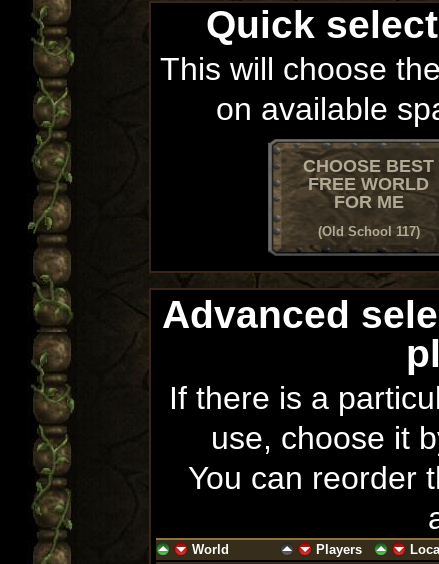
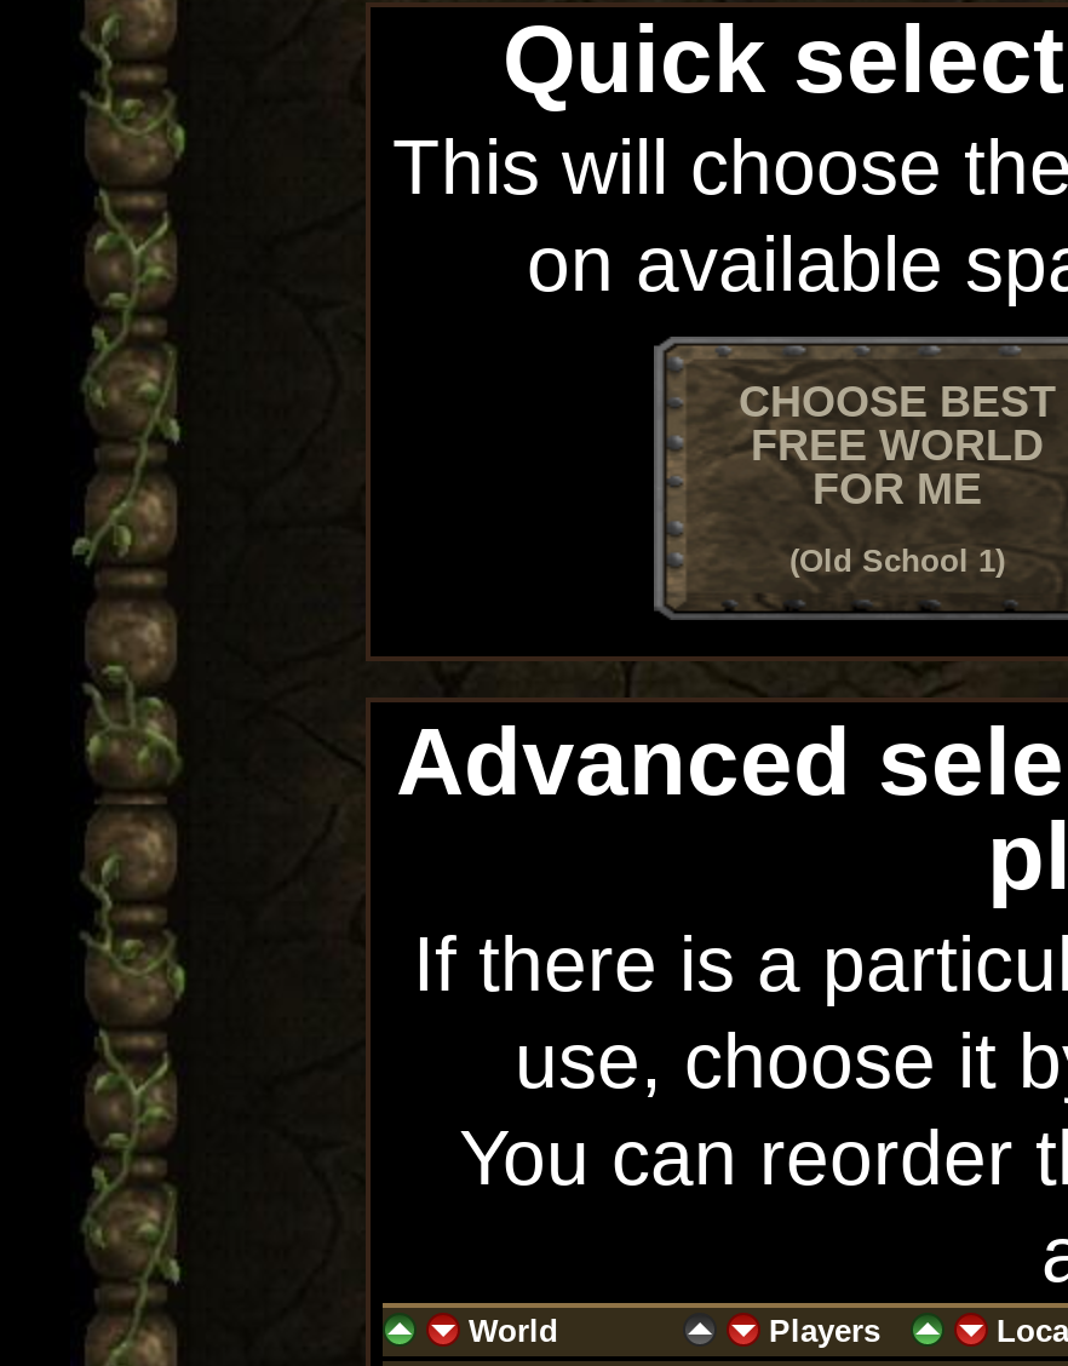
[317,224,419,239] (Old School 117) -> [789,543,1005,579] (Old School 1)

